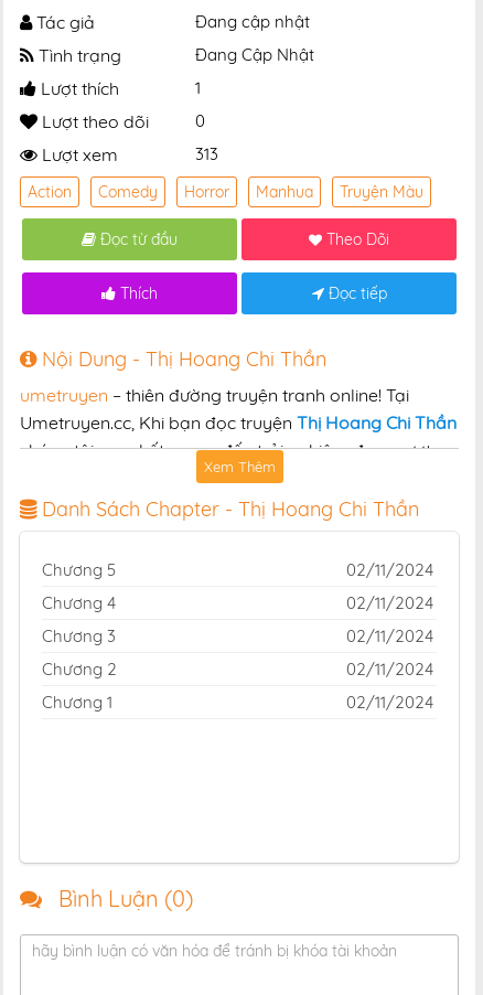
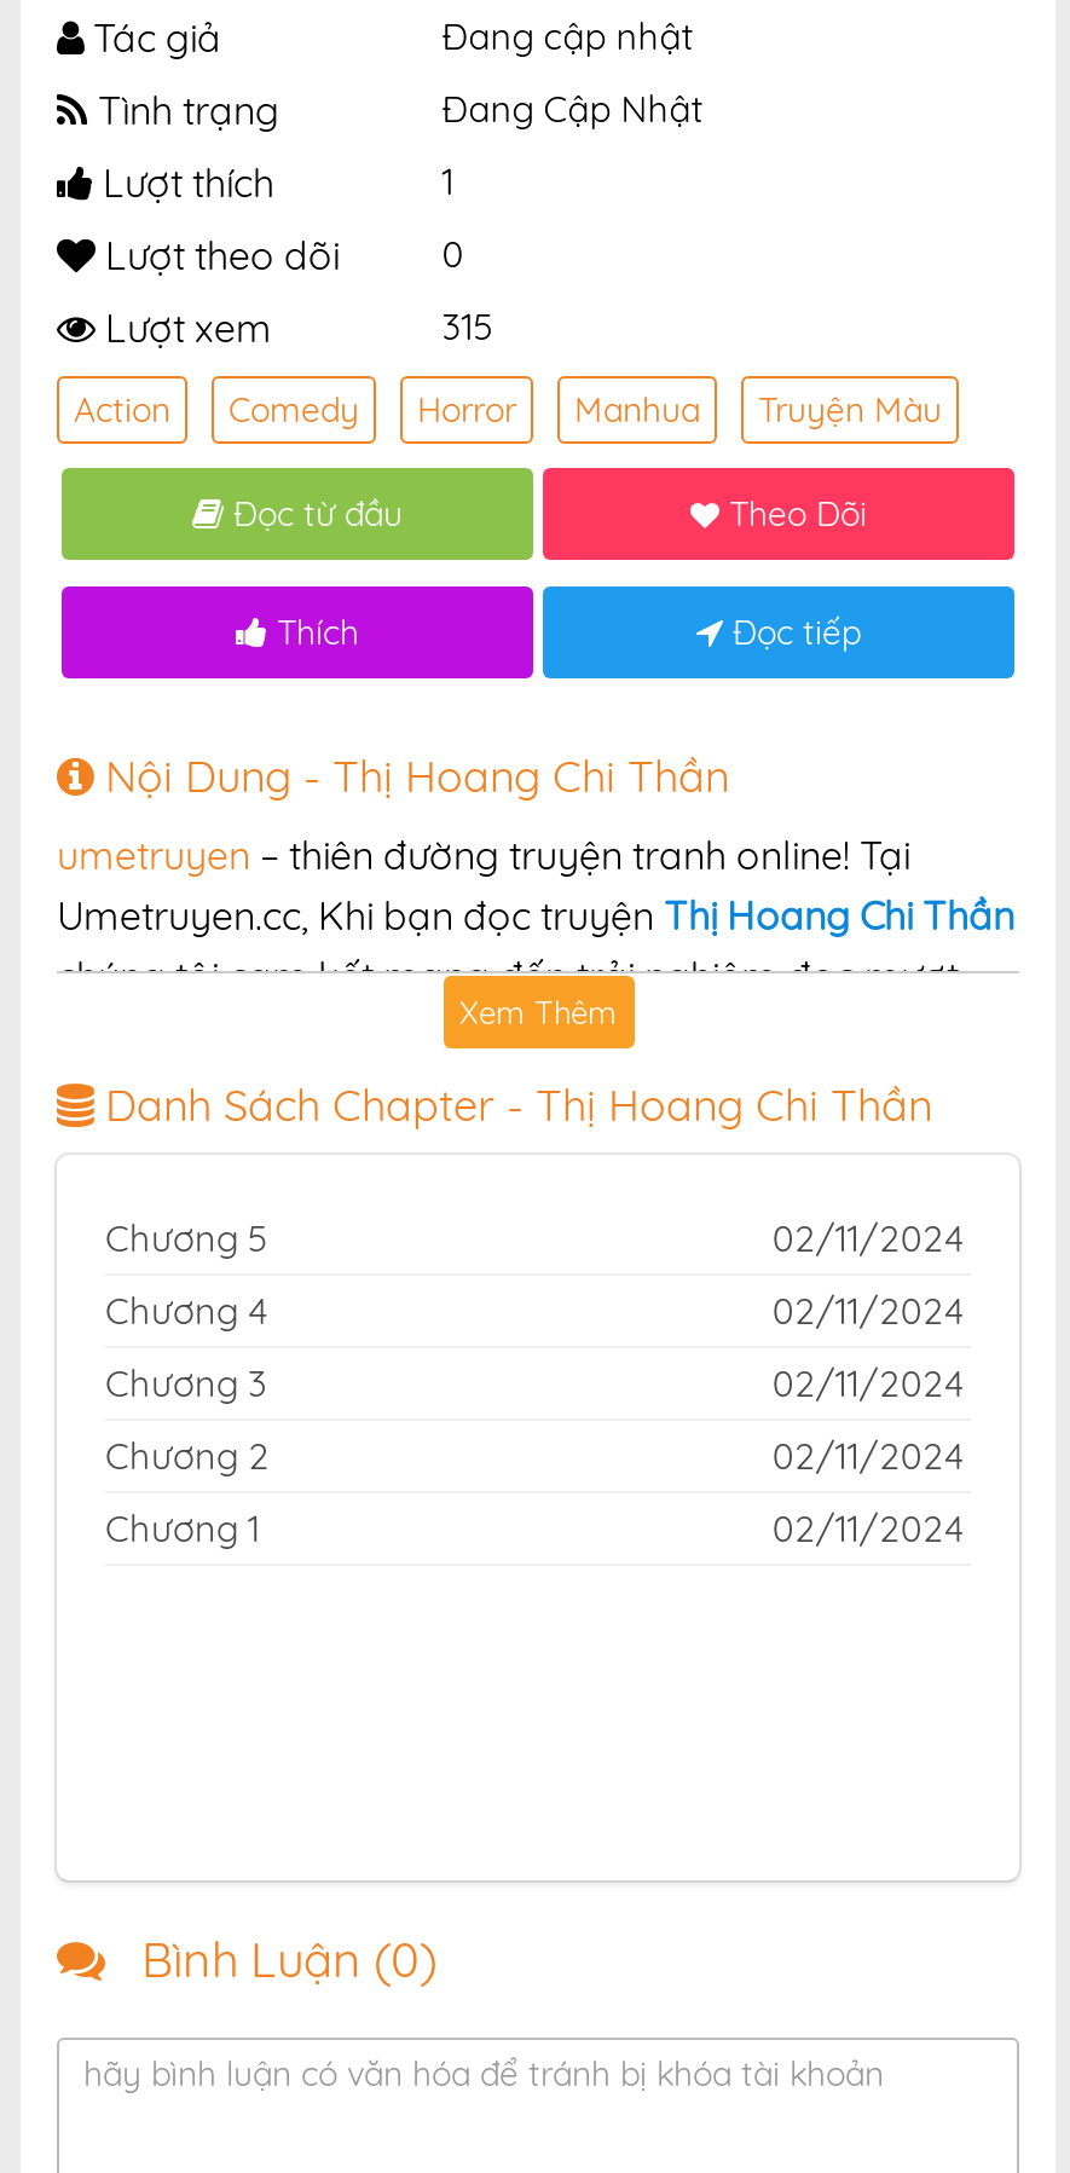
[195,143,219,164] 313 -> [442,304,493,349] 315

